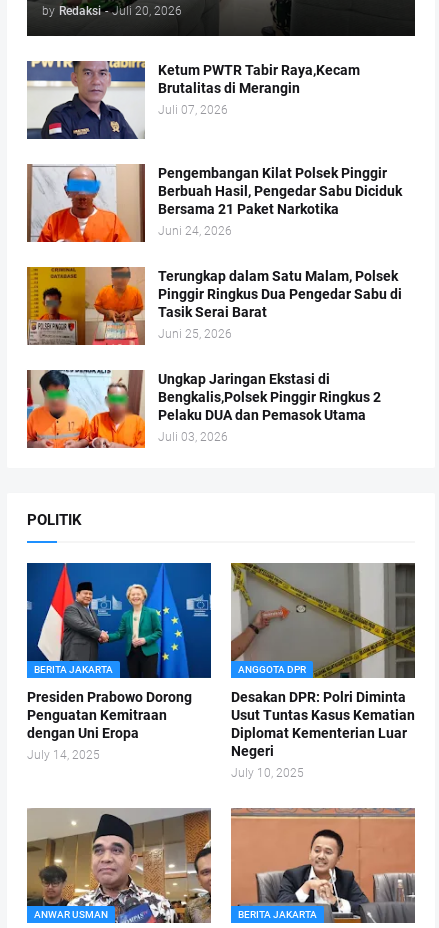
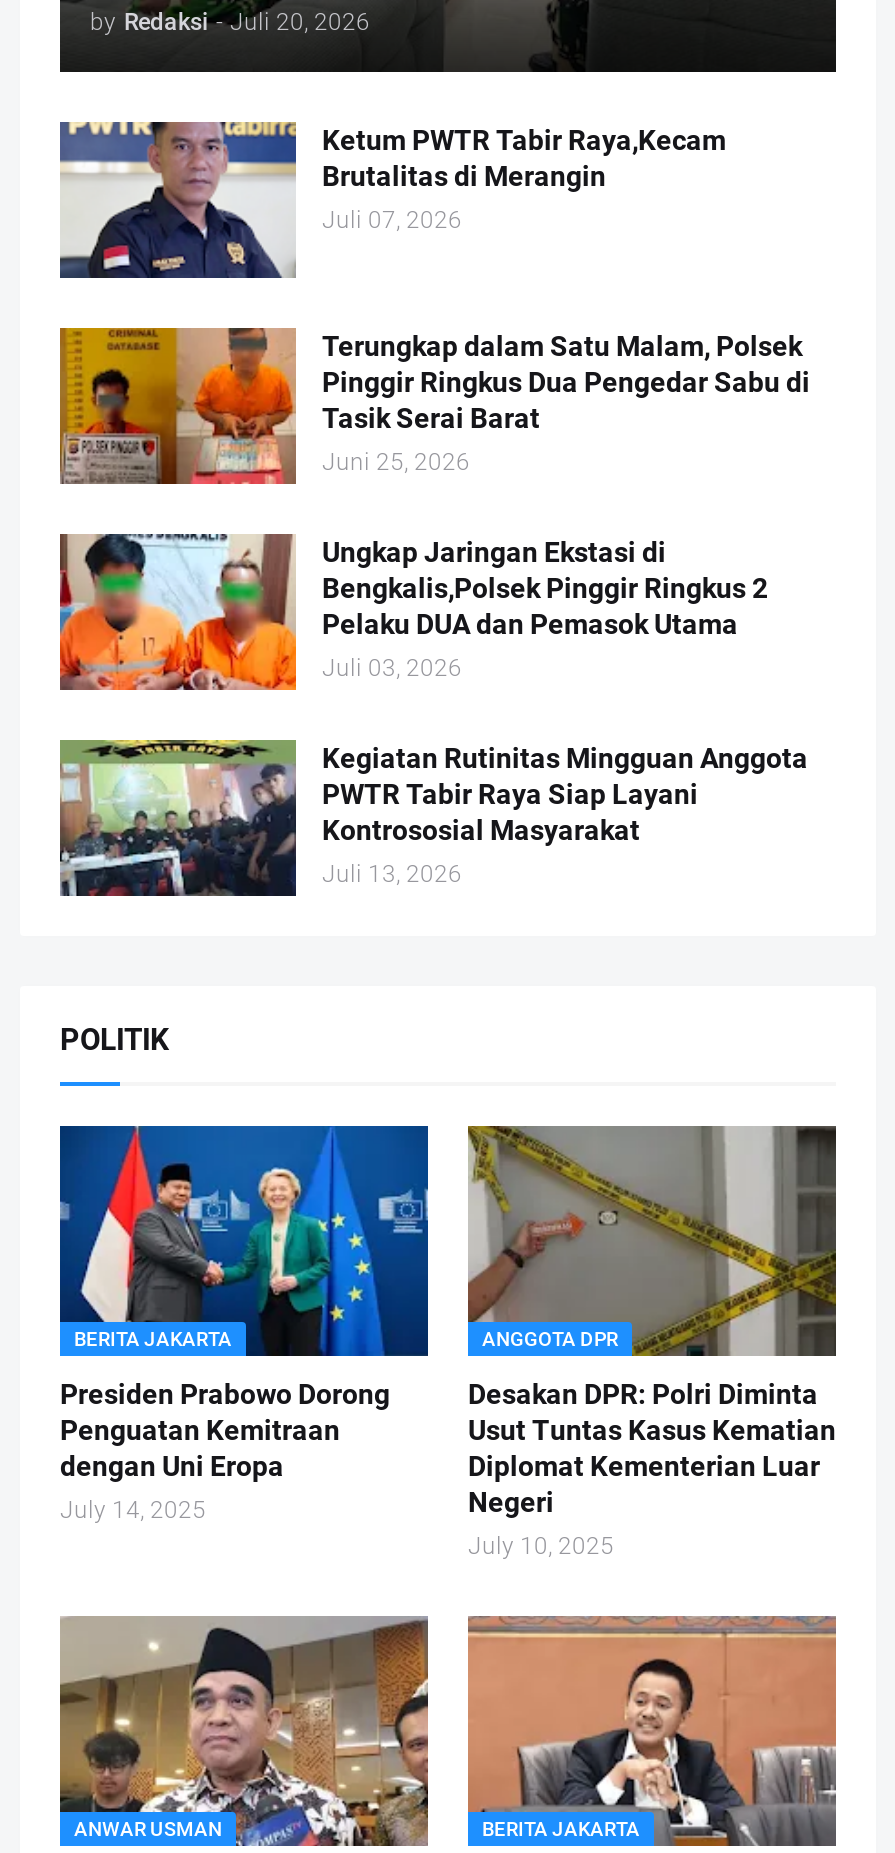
[27,164,402,243] [image] | Pengembangan Kilat Polsek Pinggir | Berbuah Hasil, Pengedar Sabu Diciduk | Bersama 21 Paket Narkotika | Juni 24, 2026 -> none
moved [26,265,402,444] -> [58,324,810,682]: [image] | Terungkap dalam Satu Malam, Polsek | Pinggir Ringkus Dua Pengedar Sabu di | ... | Pelaku DUA dan Pemasok Utama | Juli 03, 2026
none -> [58,738,808,898] [image] | Kegiatan Rutinitas Mingguan Anggota | PWTR Tabir Raya Siap Layani | Kontrososial Masyarakat | Juli 13, 2026

